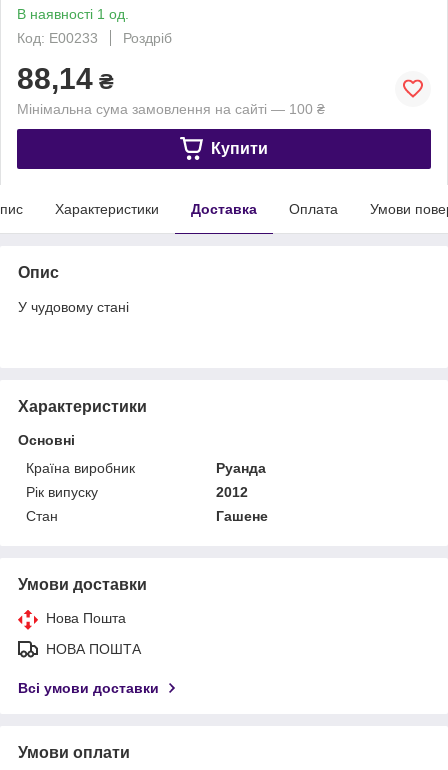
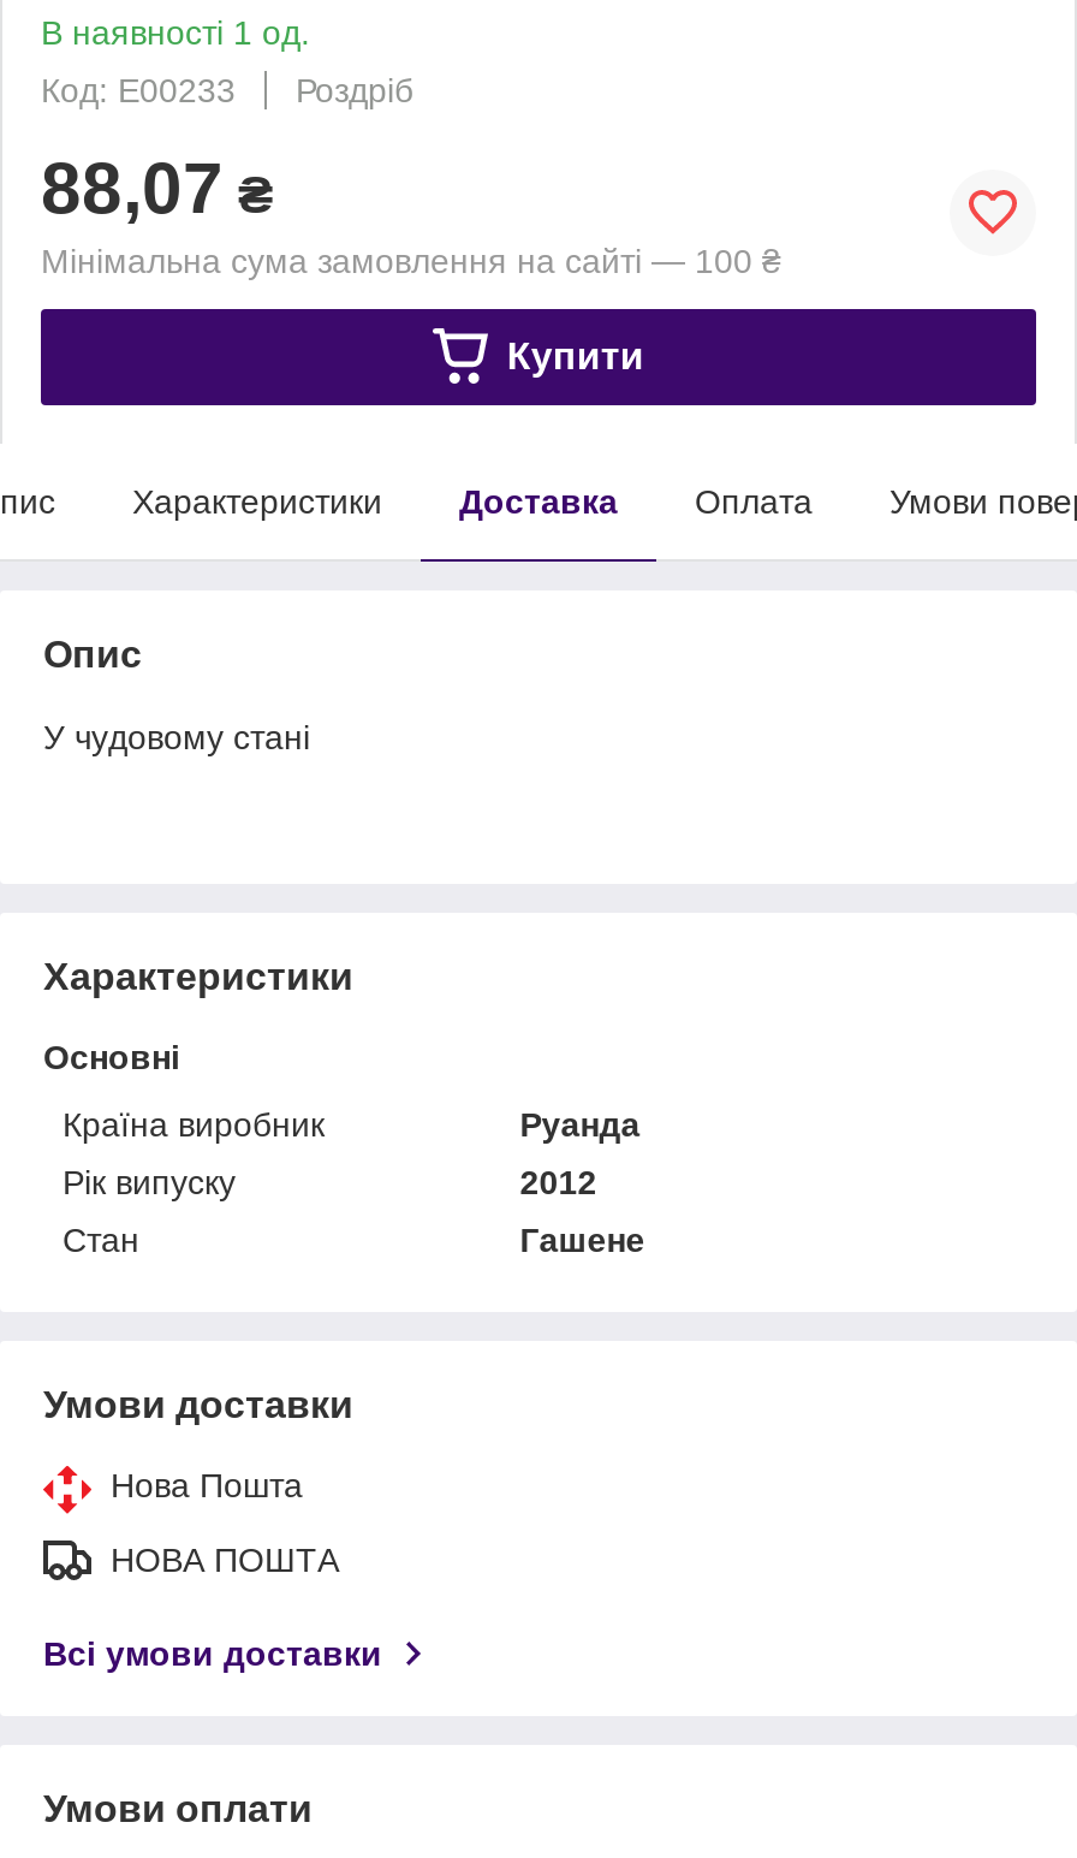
[17,62,114,95] 88,14 ₴ -> [41,147,274,227] 88,07 ₴

